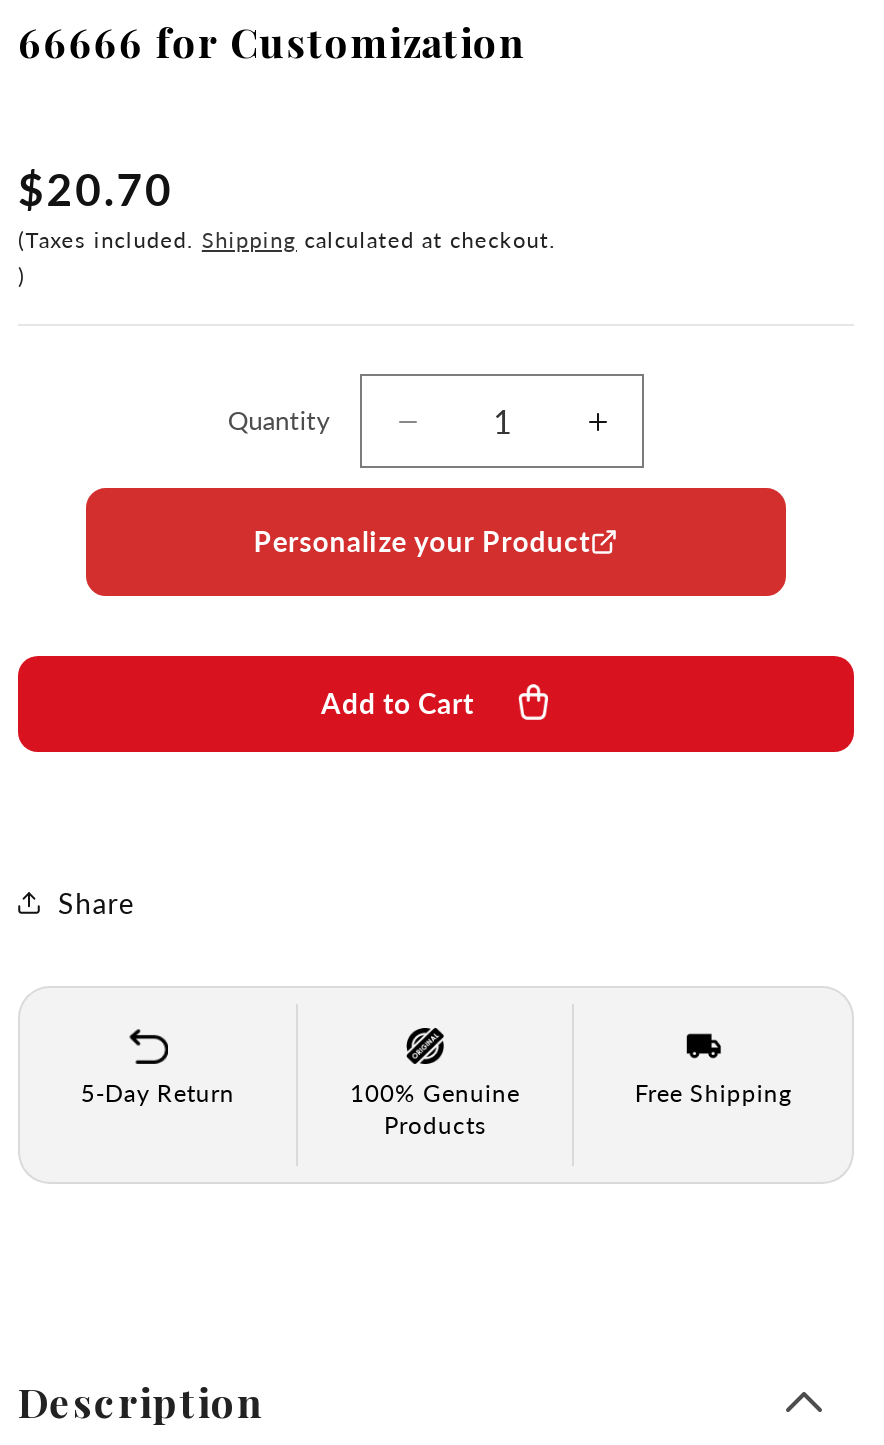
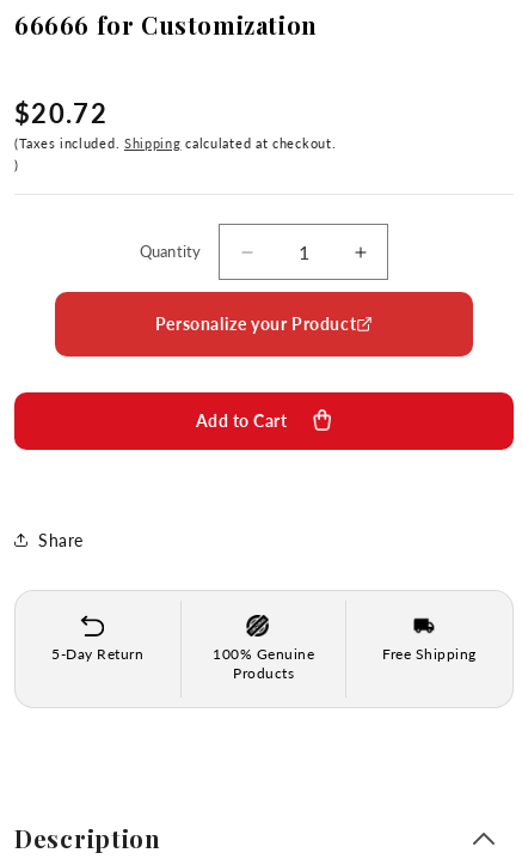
[18,162,174,216] $20.70 -> [14,97,107,129] $20.72

